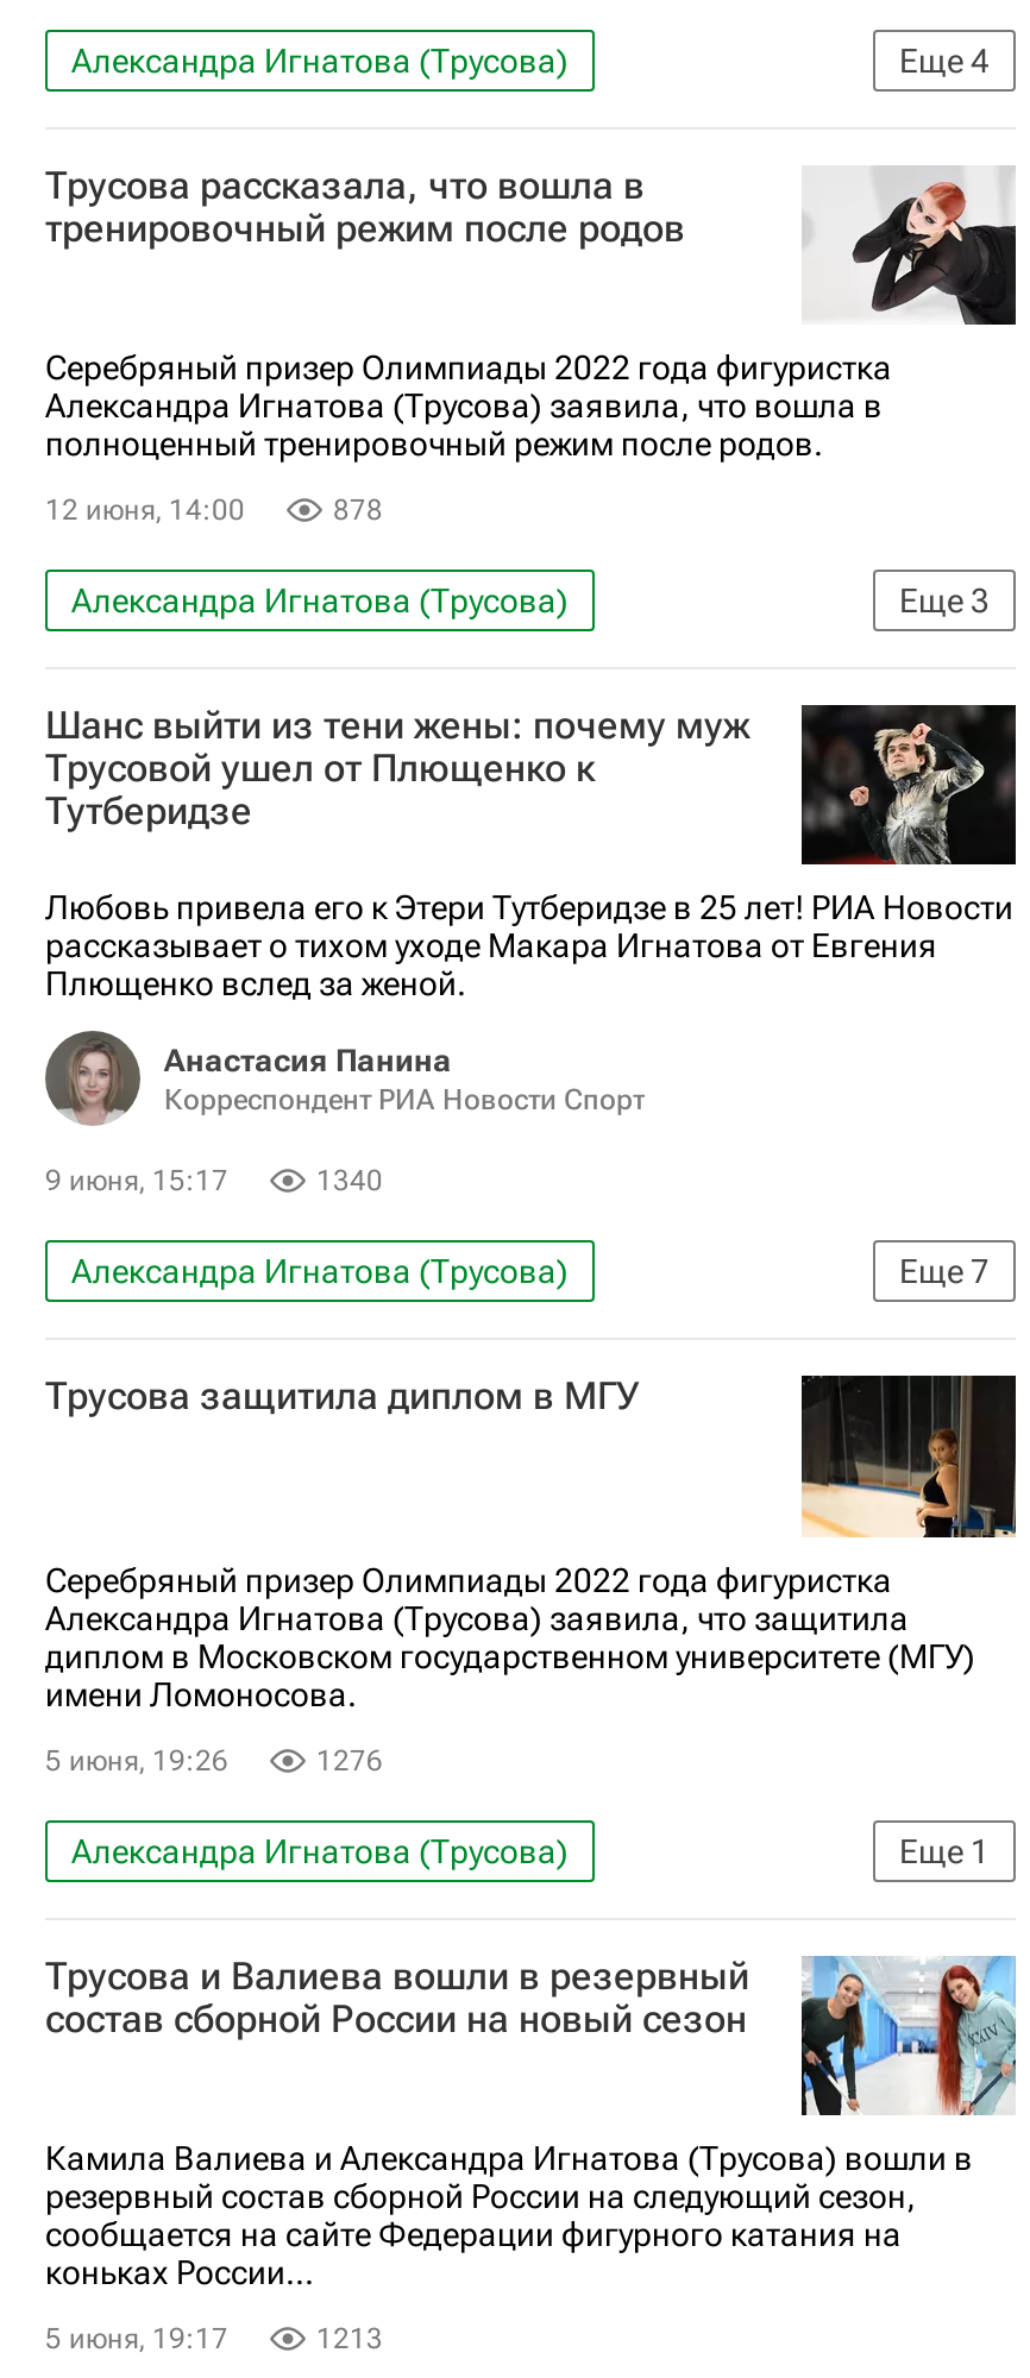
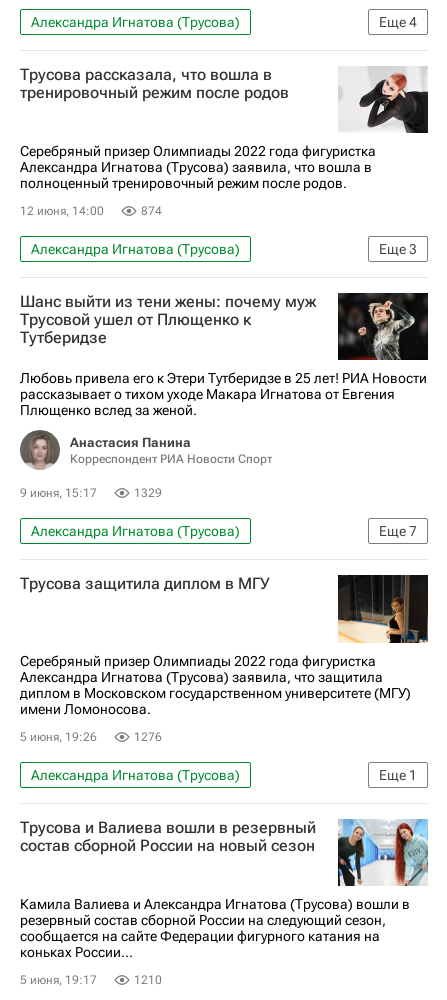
[333,493,383,527] 878 -> [141,204,162,218] 874
[316,1164,383,1197] 1340 -> [134,486,162,500] 1329
[316,2322,383,2355] 1213 -> [134,973,162,987] 1210

